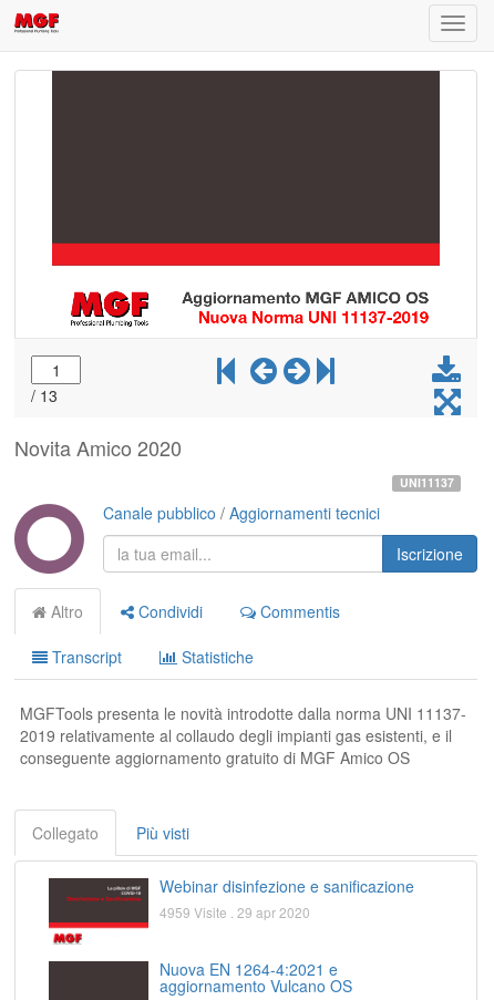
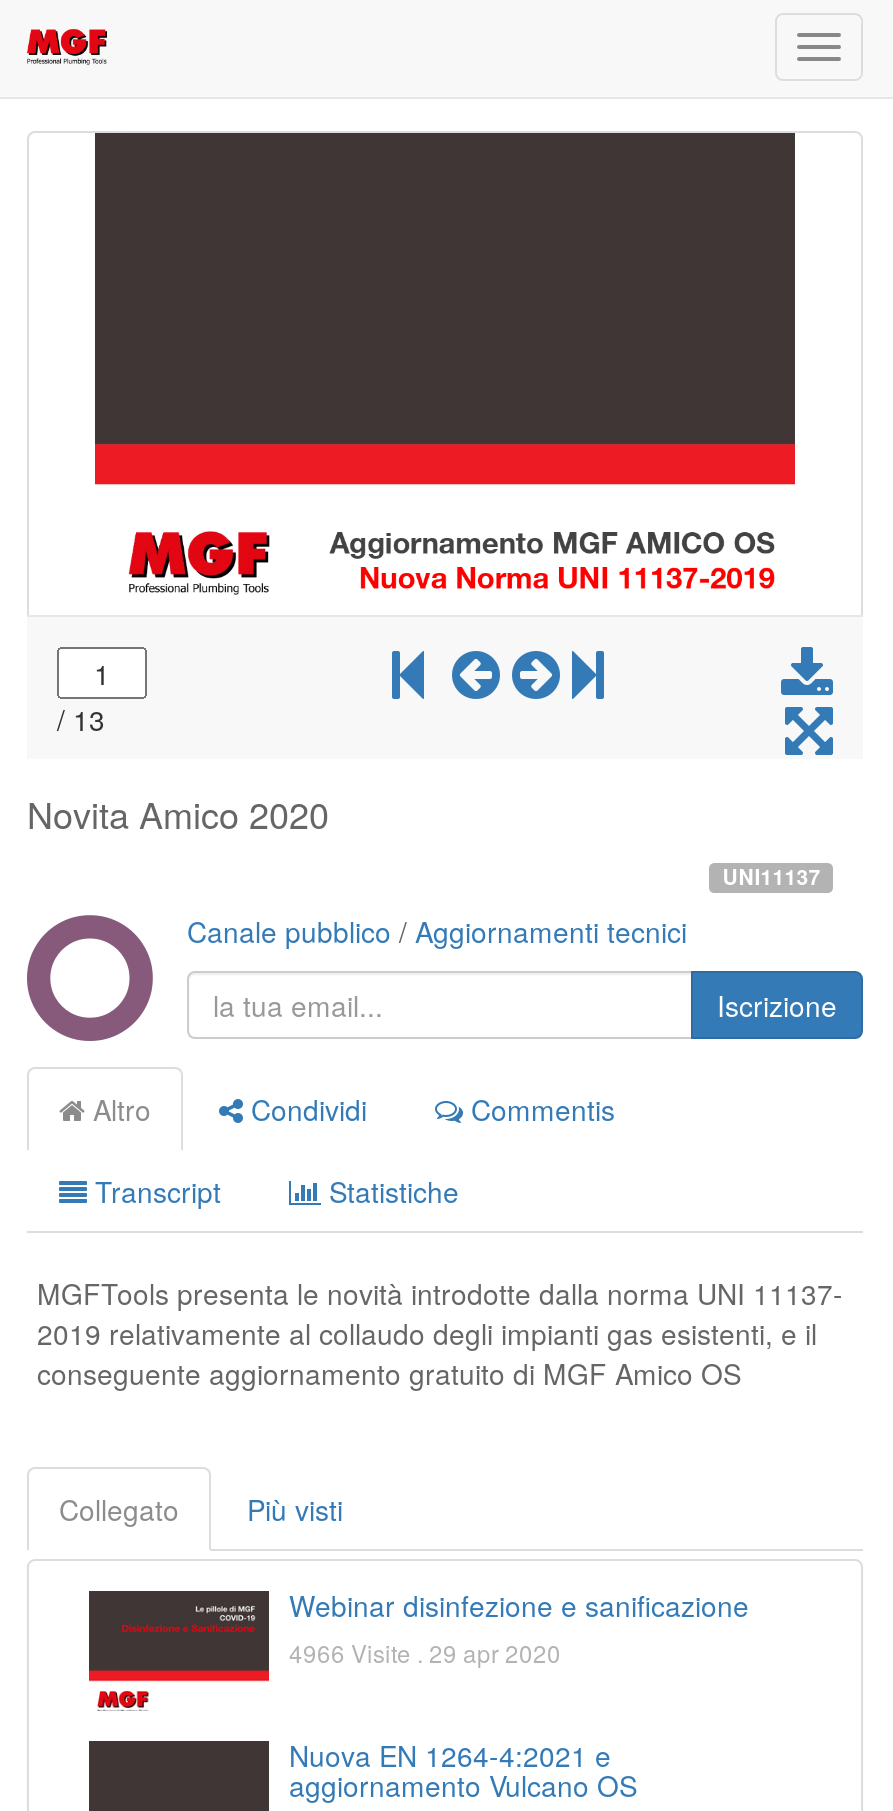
[159,902,310,921] 4959 Visite . 29 apr 2020 -> [289,1634,561,1668] 4966 Visite . 29 apr 2020

